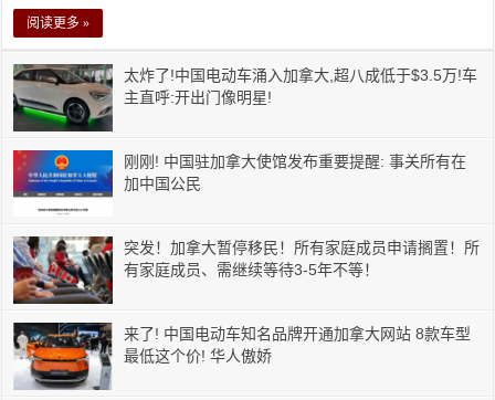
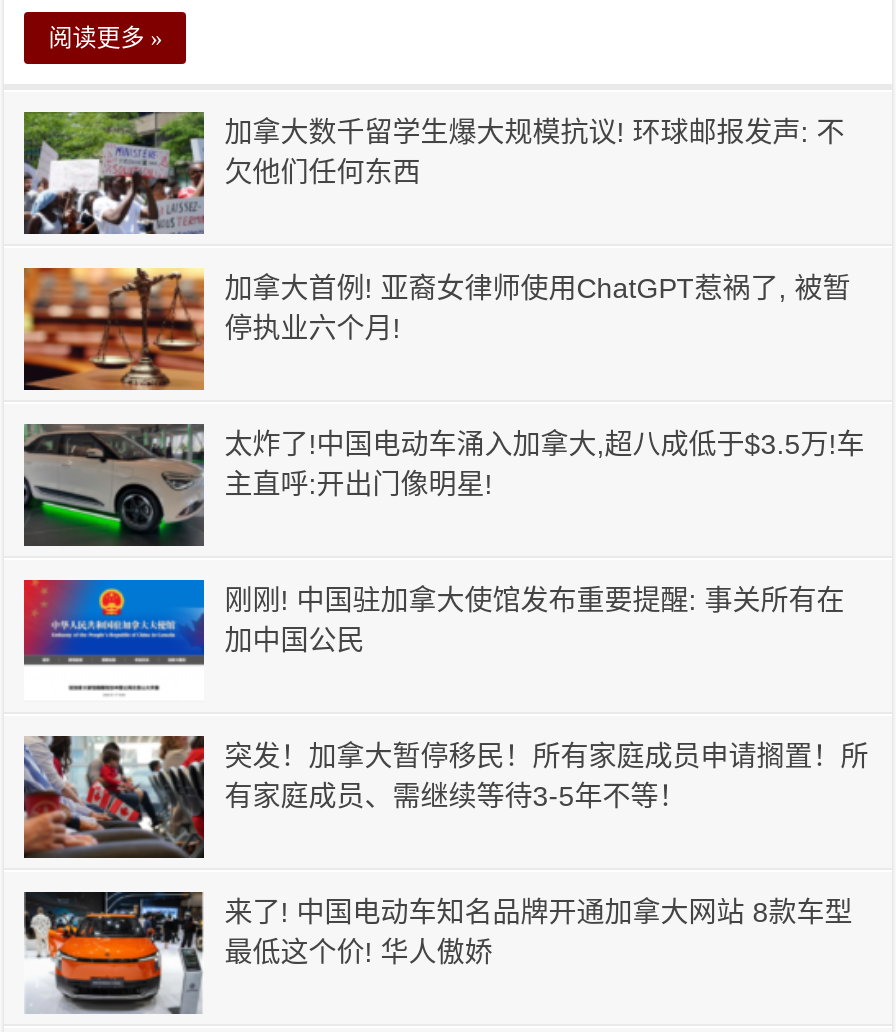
none -> [22,266,850,392] [image] | 加拿大首例! 亚裔女律师使用ChatGPT惹祸了, 被暂 | 停执业六个月!
none -> [24,112,844,234] [image] | 加拿大数千留学生爆大规模抗议! 环球邮报发声: 不 | 欠他们任何东西

